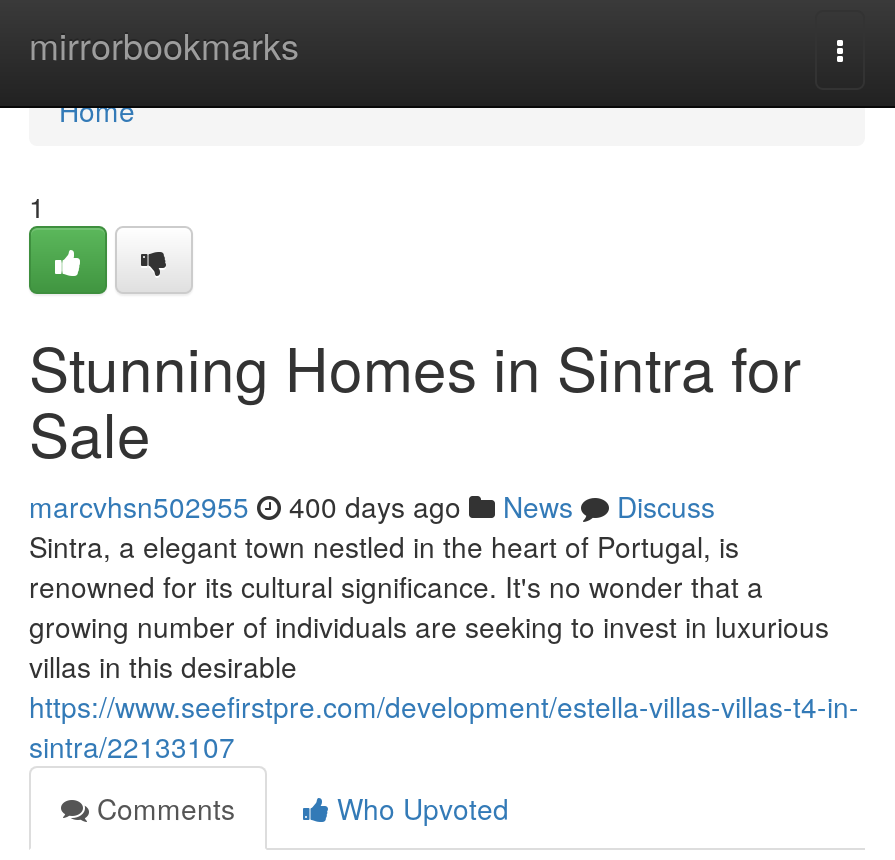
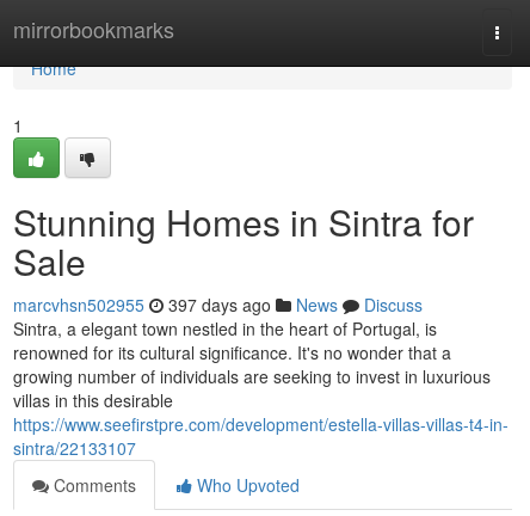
[29,486,715,526] marcvhsn502955 400 days ago News Discuss -> [13,293,423,317] marcvhsn502955 397 days ago News Discuss

